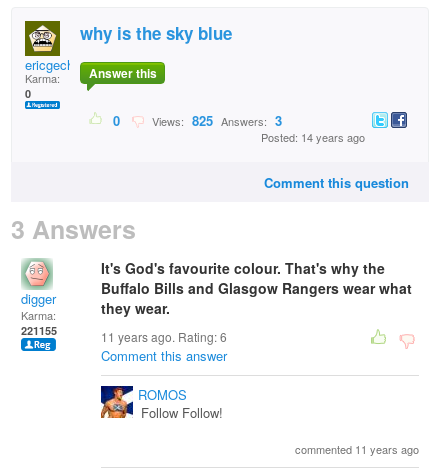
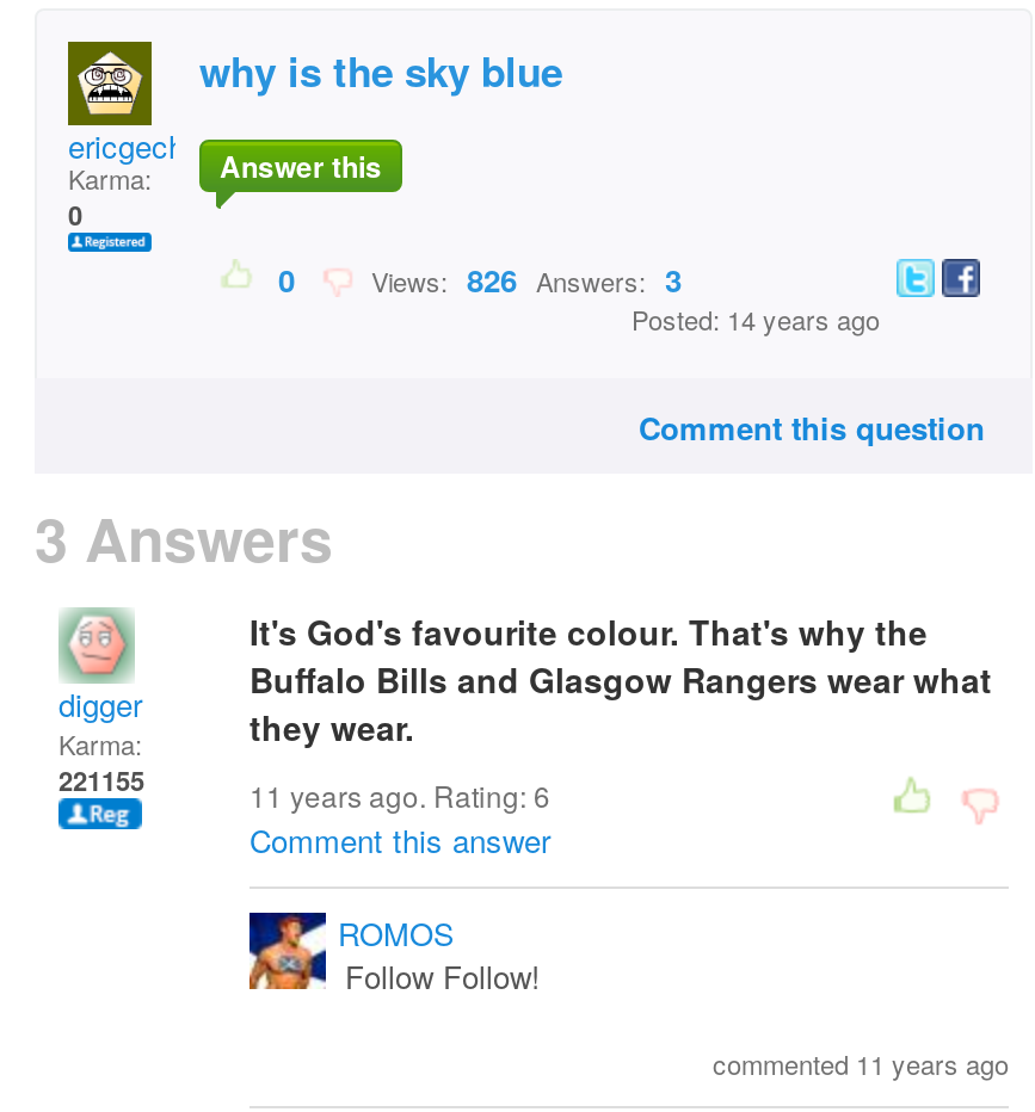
[146,111,282,130] Views: 825 Answers: 3 -> [357,257,682,302] Views: 826 Answers: 3

